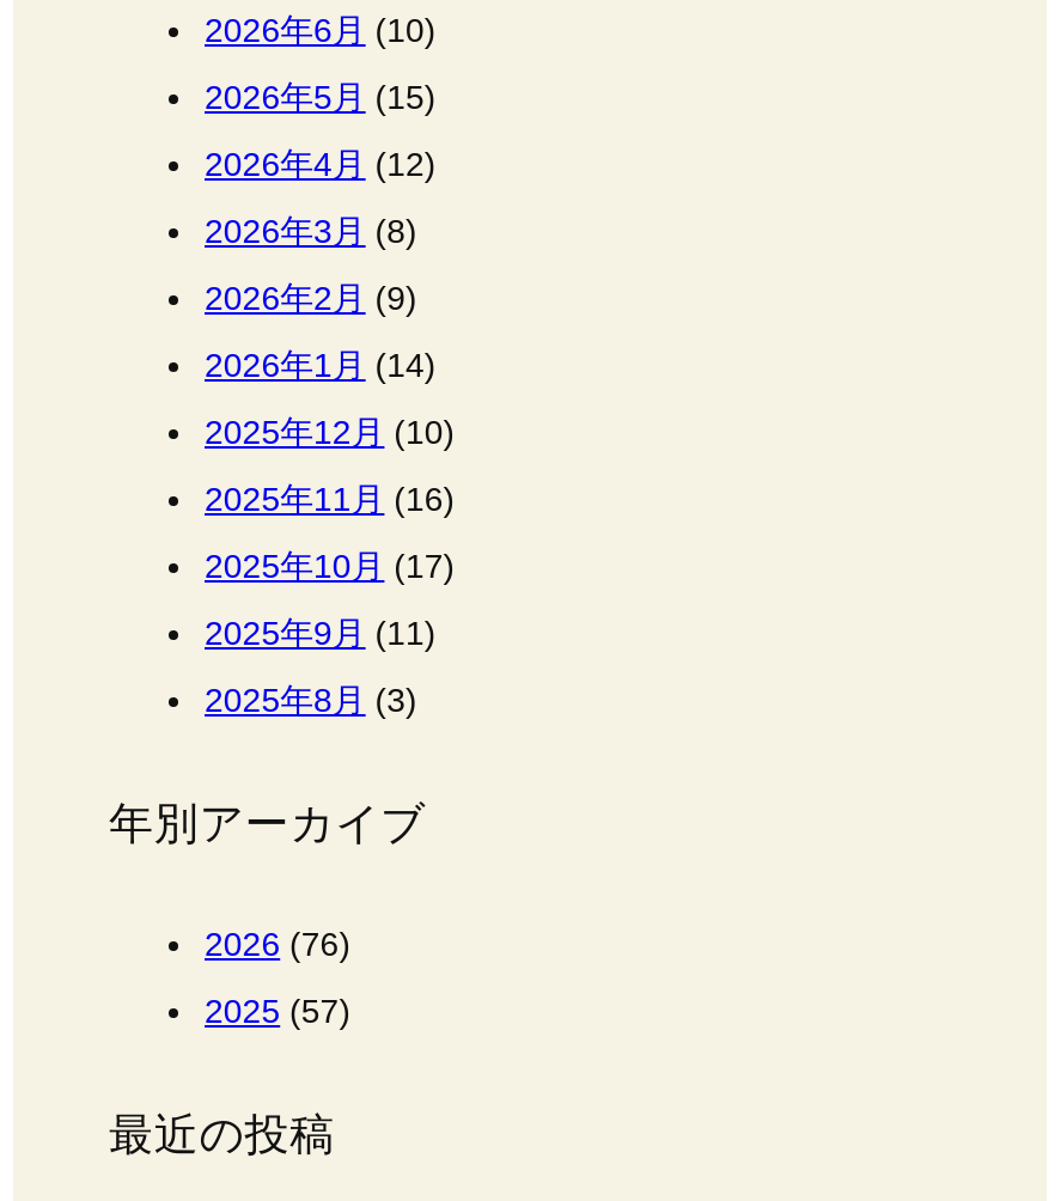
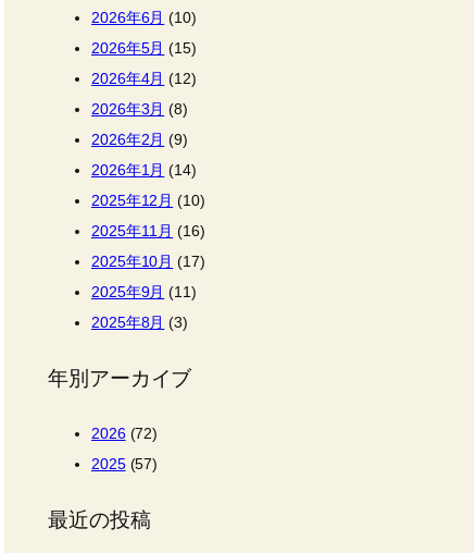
[205,925,351,964] 2026 (76) -> [91,425,158,442] 2026 (72)

